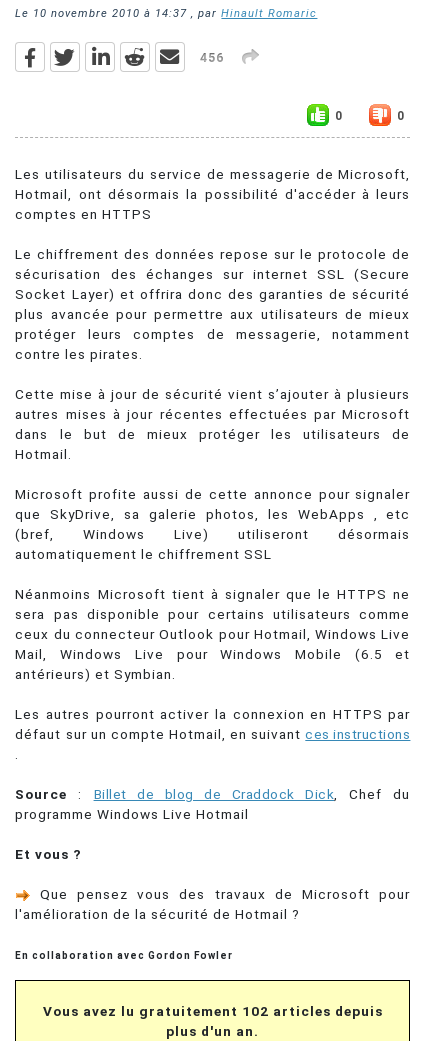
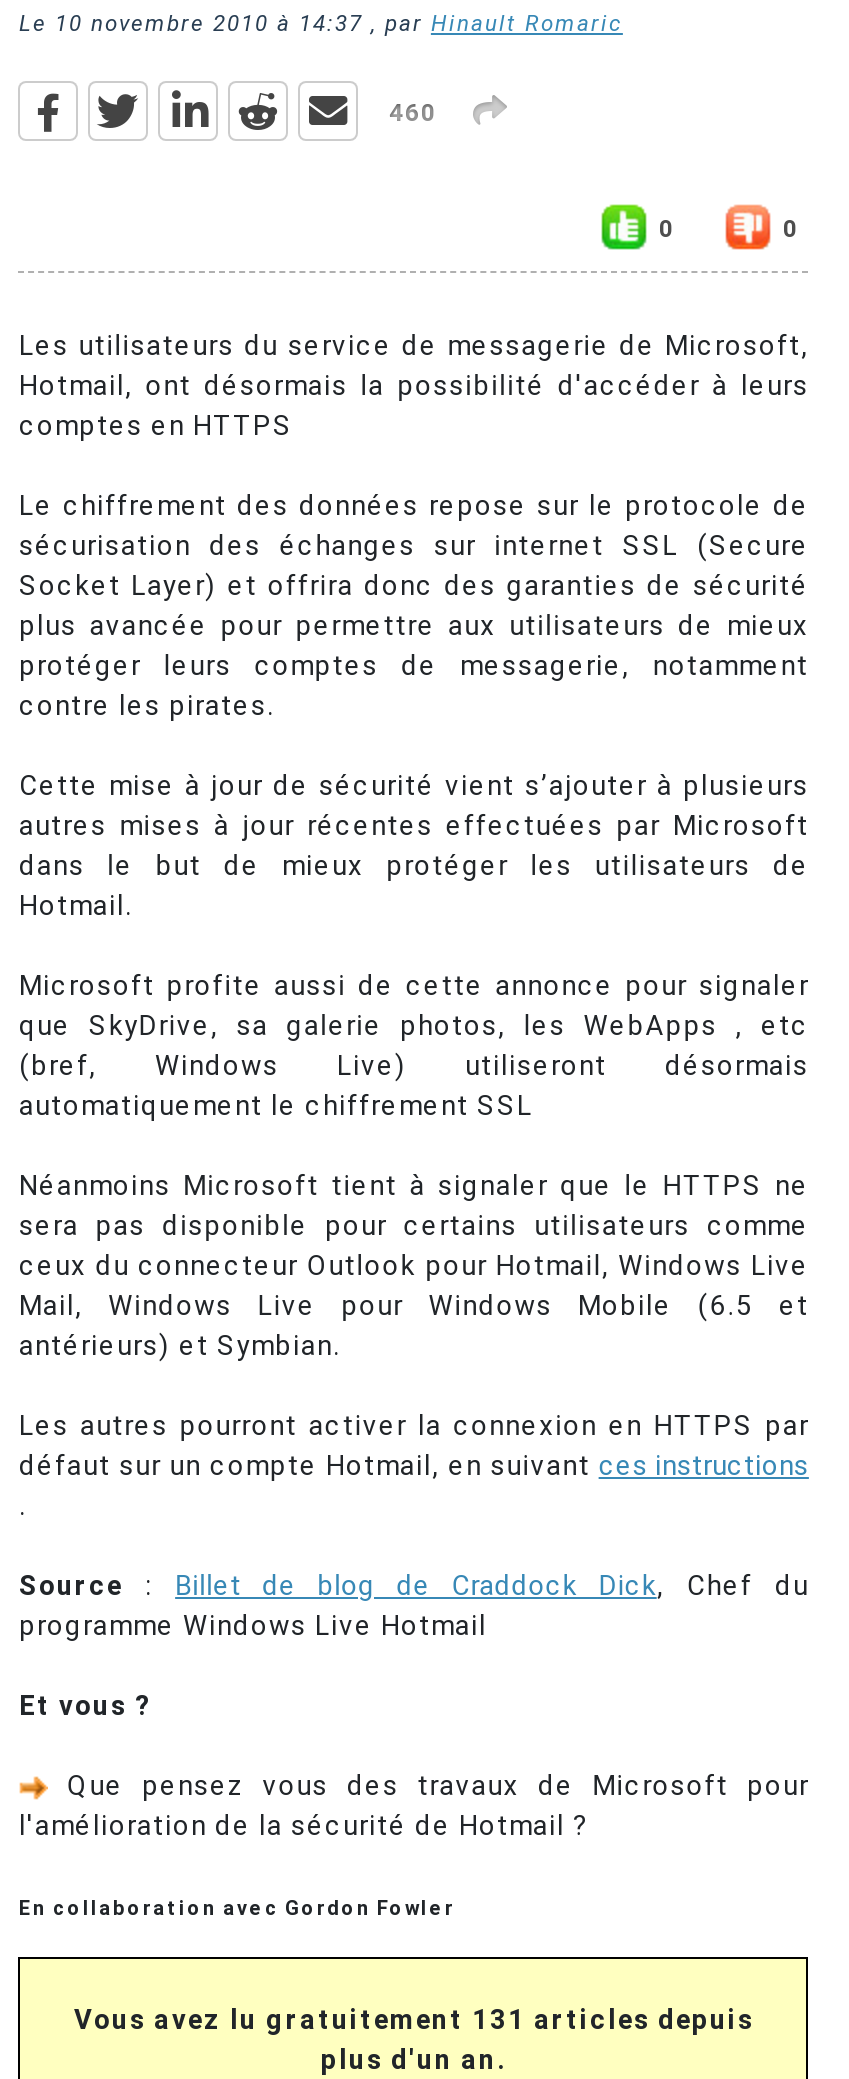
[200,51,224,65] 456 -> [389,100,437,128] 460
[43,1003,383,1019] Vous avez lu gratuitement 102 articles depuis -> [74,2003,754,2035] Vous avez lu gratuitement 131 articles depuis

